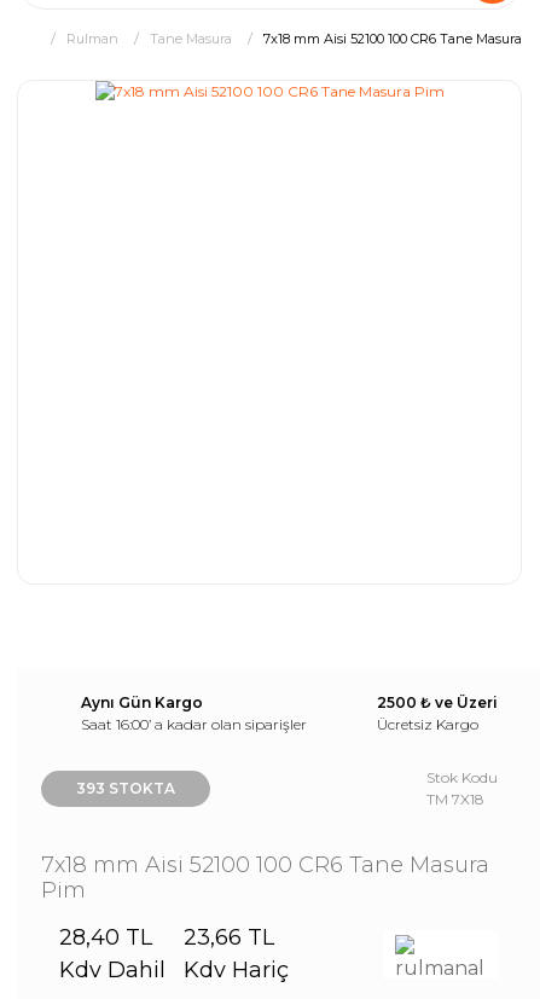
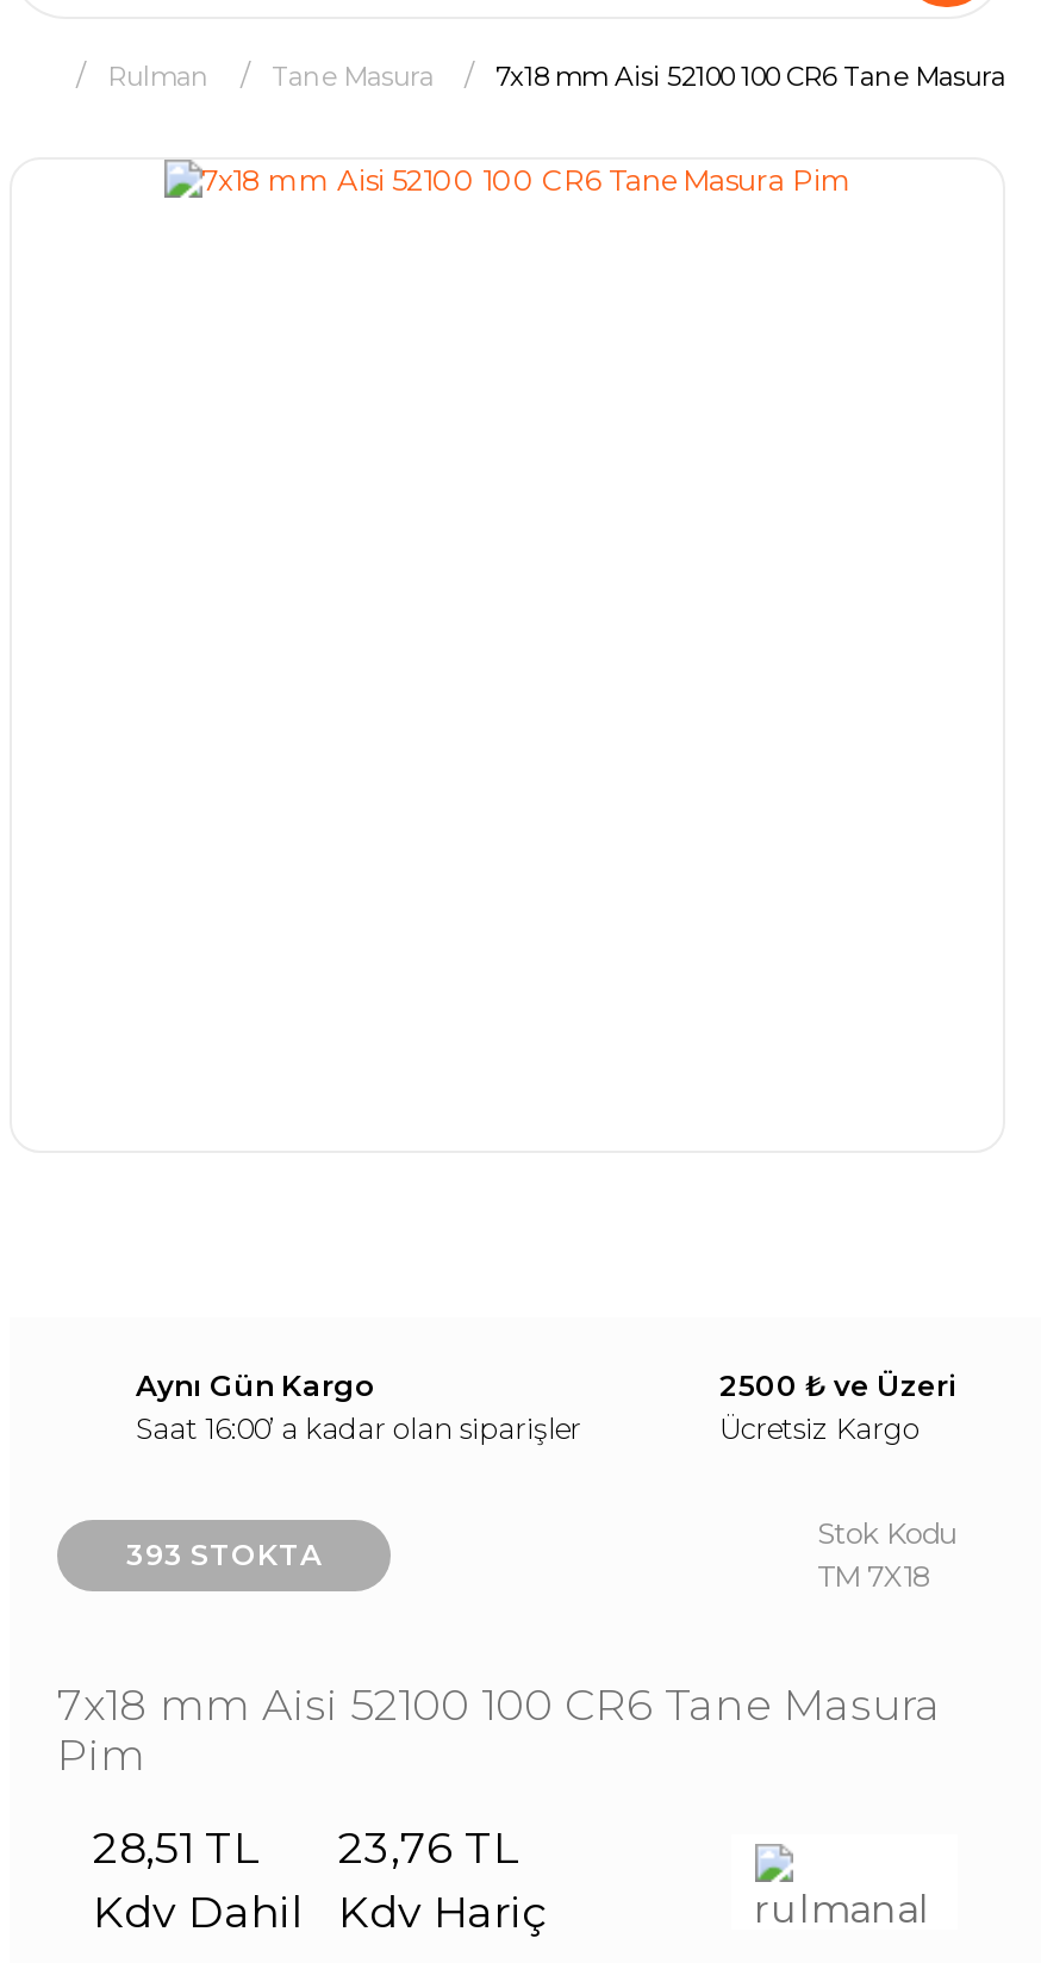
[59,924,152,951] 28,40 TL -> [93,1822,257,1875] 28,51 TL
[184,924,274,951] 23,66 TL -> [338,1822,517,1875] 23,76 TL

